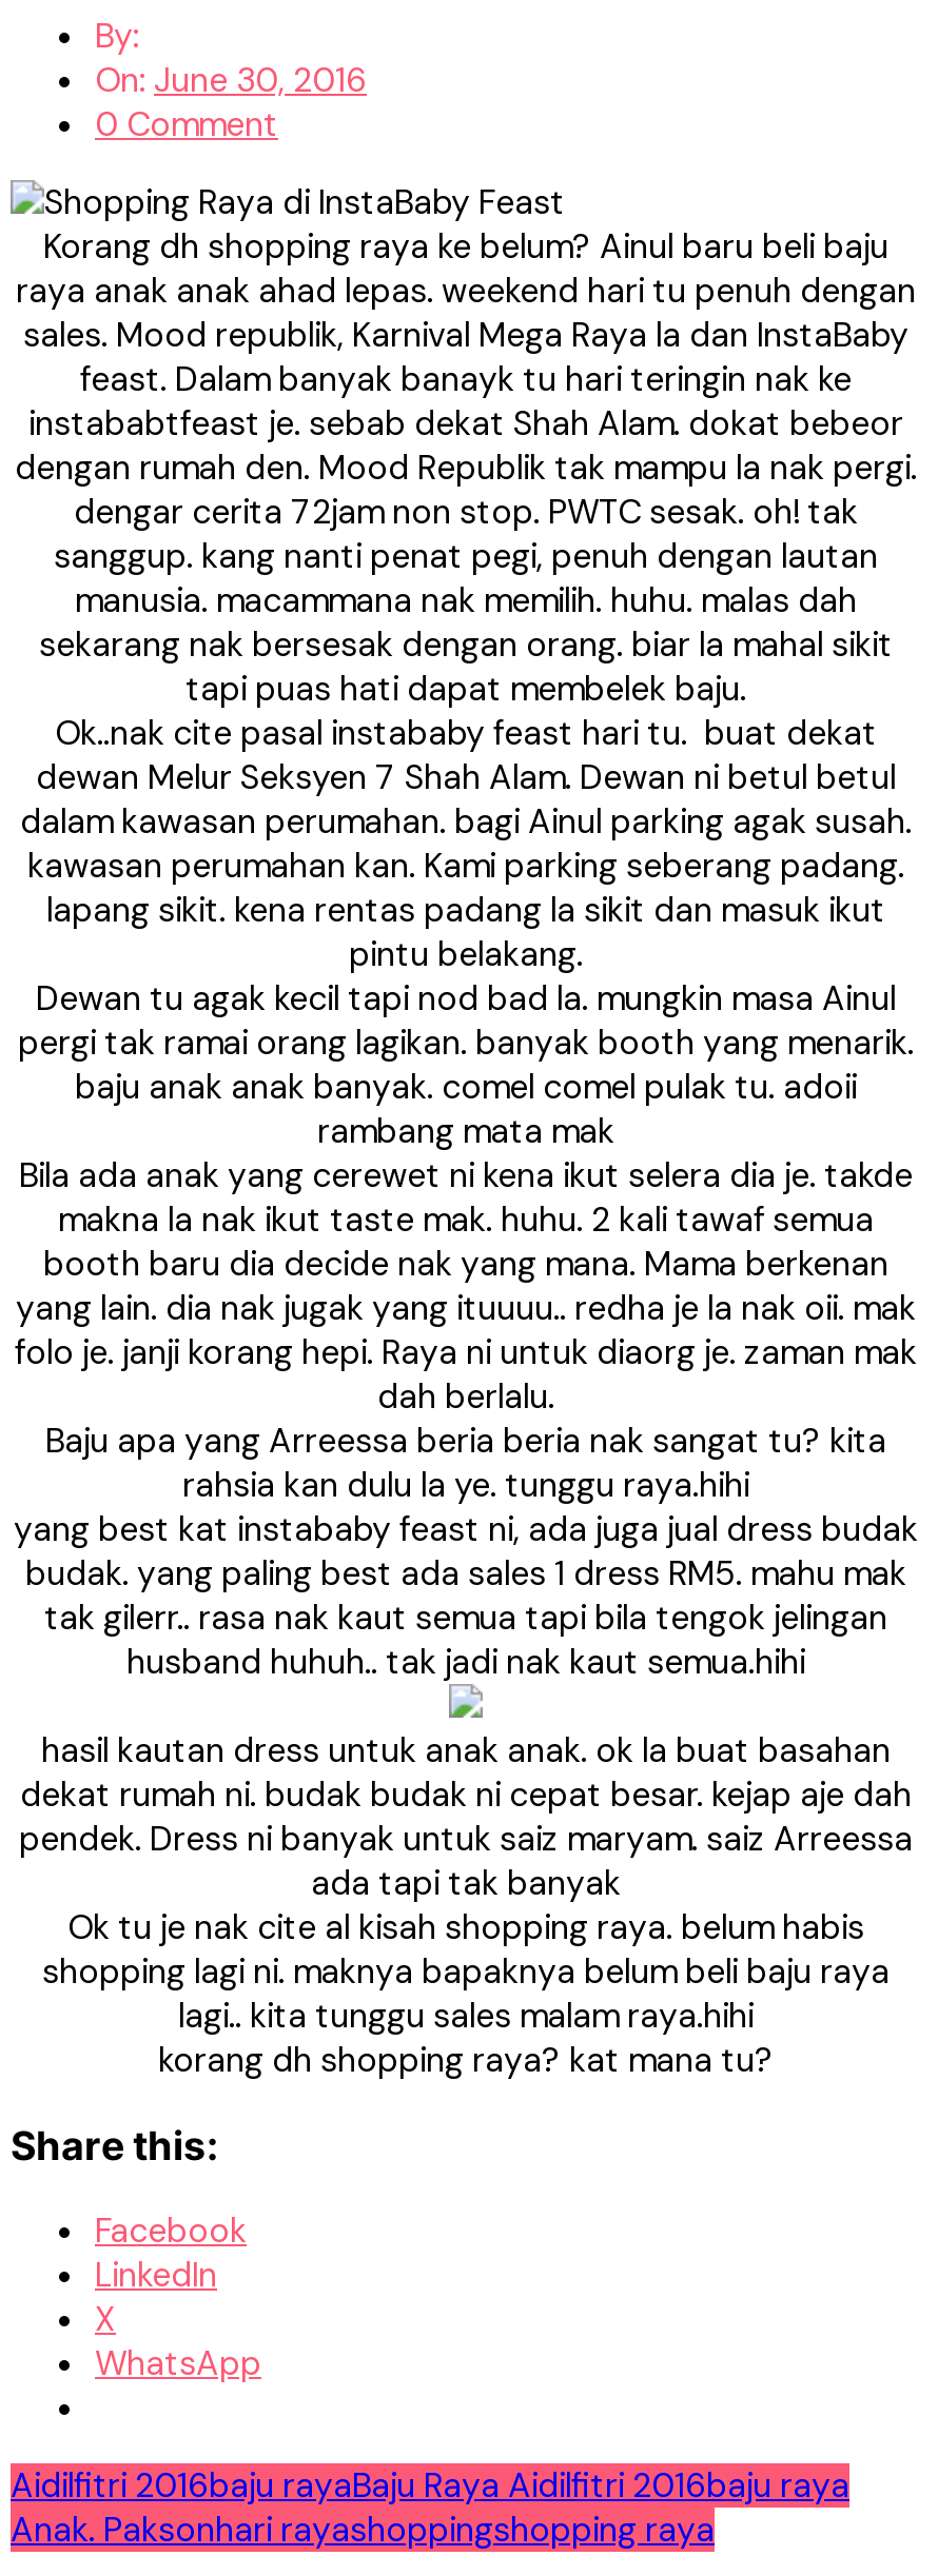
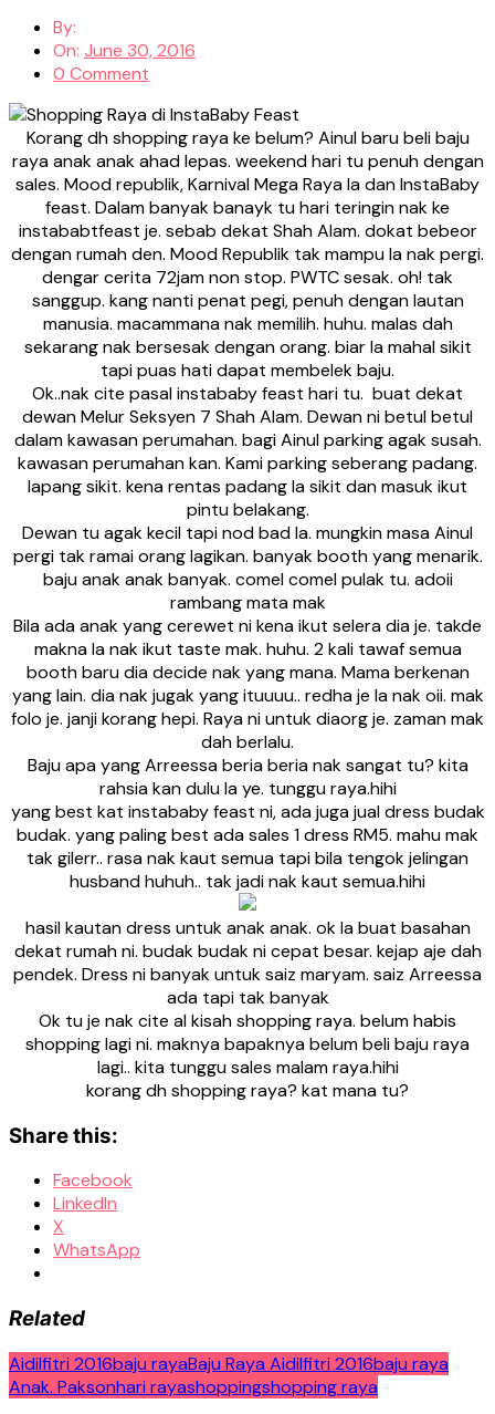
none -> [9,1306,85,1331] Related

